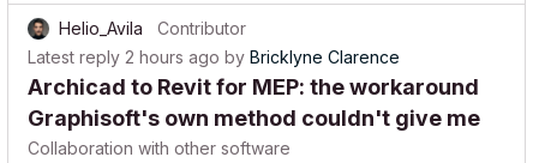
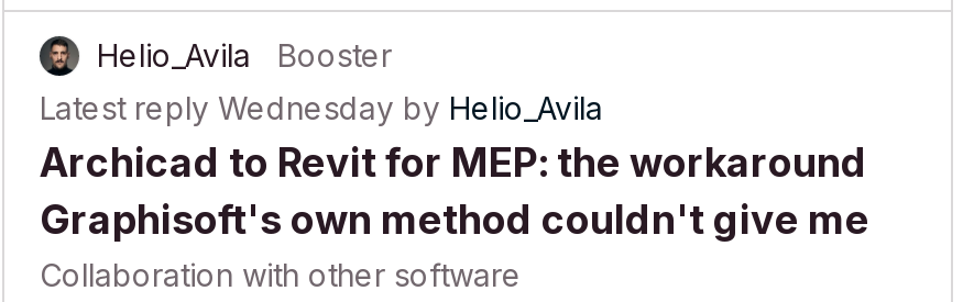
[28,18,400,67] Contributor | Latest reply 2 hours ago by Bricklyne Clarence -> [40,36,603,126] Booster | Latest reply Wednesday by Helio_Avila

